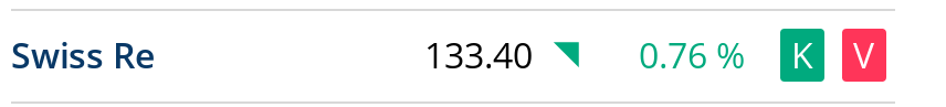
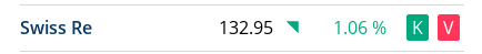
[424,30,533,78] 133.40 -> [219,15,273,39] 132.95
[639,30,875,78] 0.76 % K V -> [333,15,454,39] 1.06 % K V

